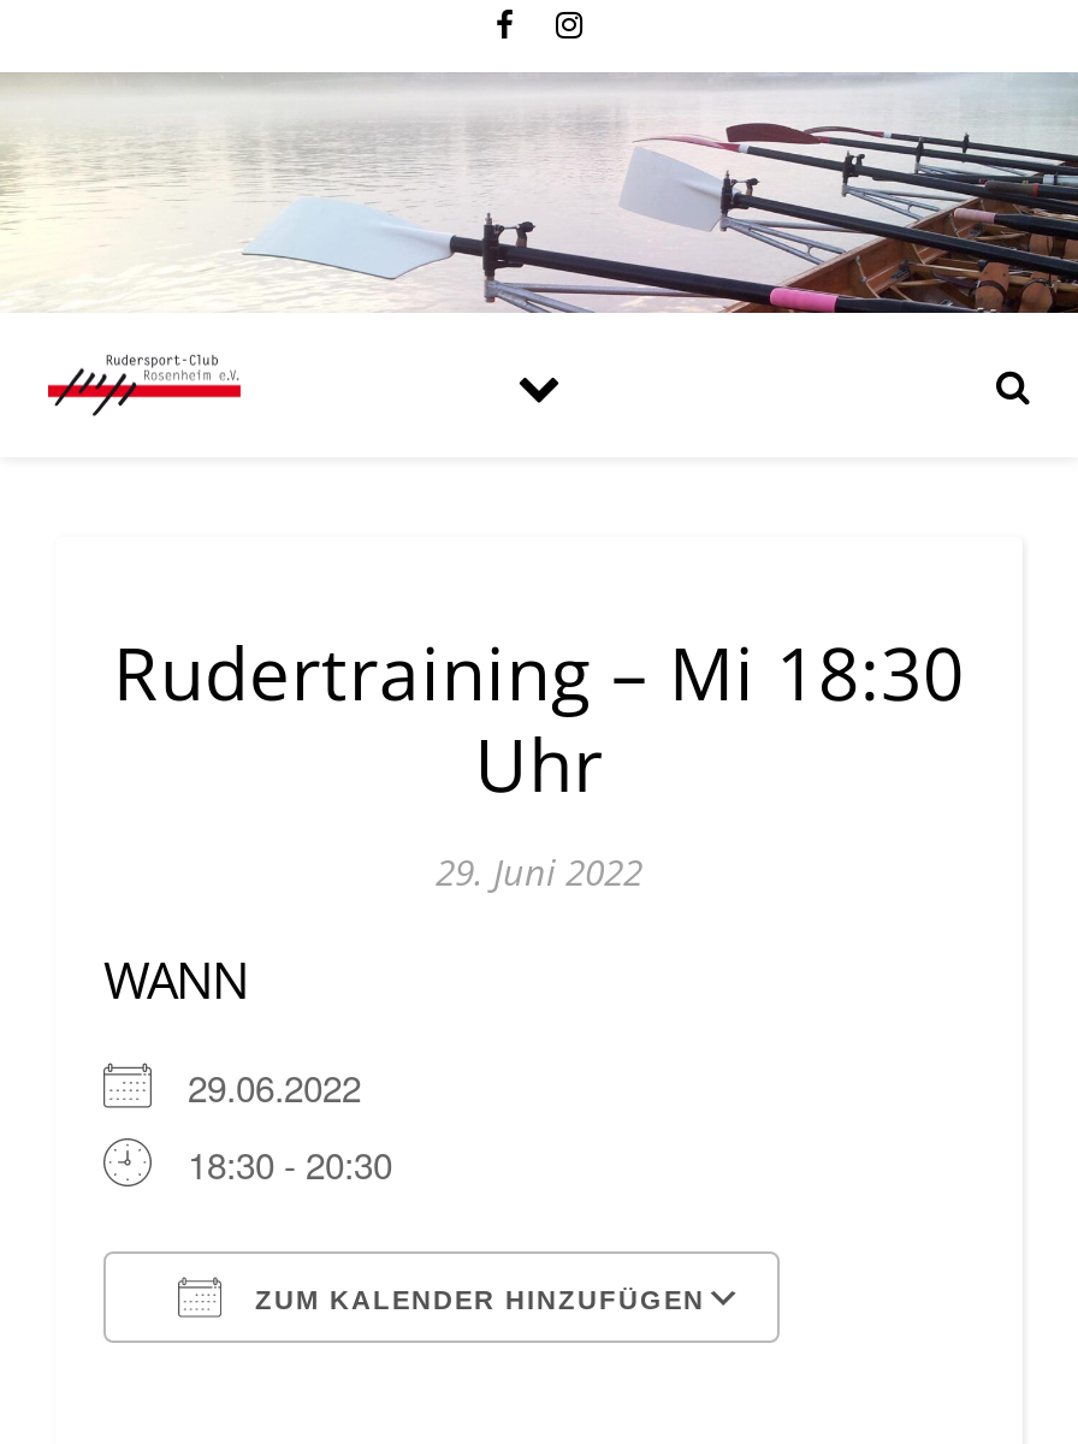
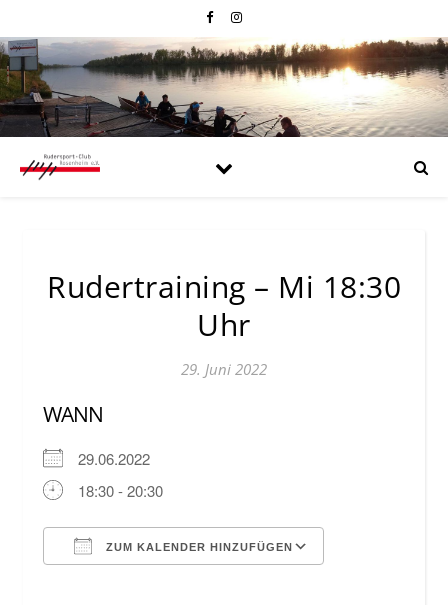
[7,72,1071,315] [image] -> [3,38,445,138] [image]

